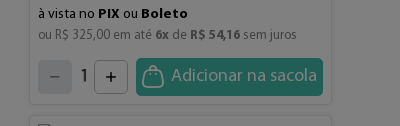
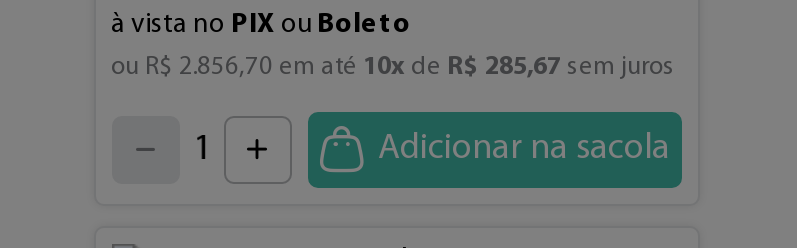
[37,29,296,42] ou R$ 325,00 em até 6x de R$ 54,16 sem juros -> [111,54,675,80] ou R$ 2 856,70 em até 10x de R$ 285,67 sem juros

